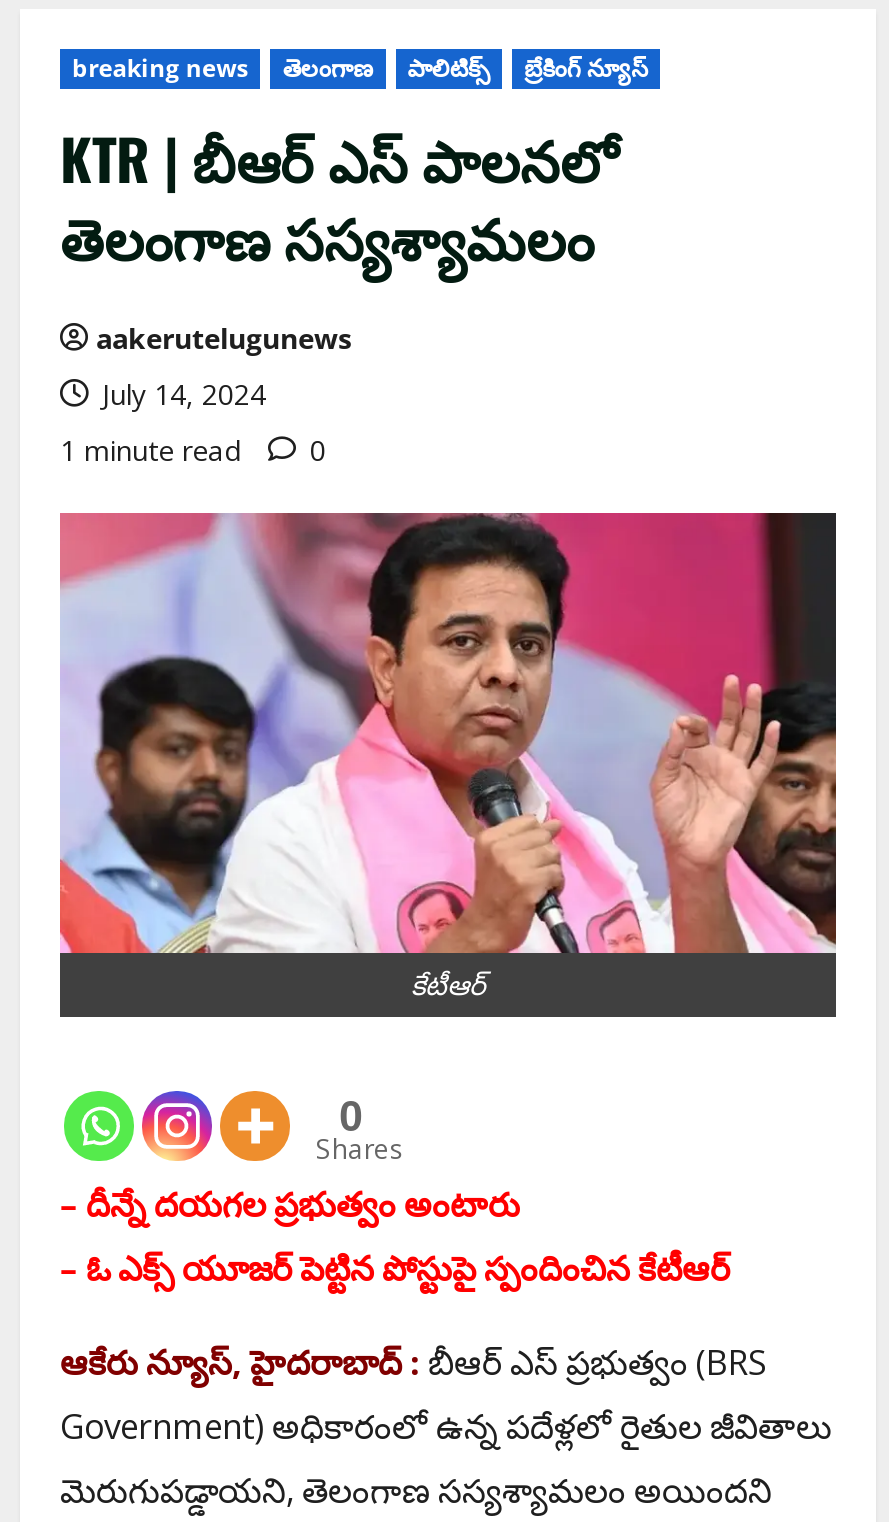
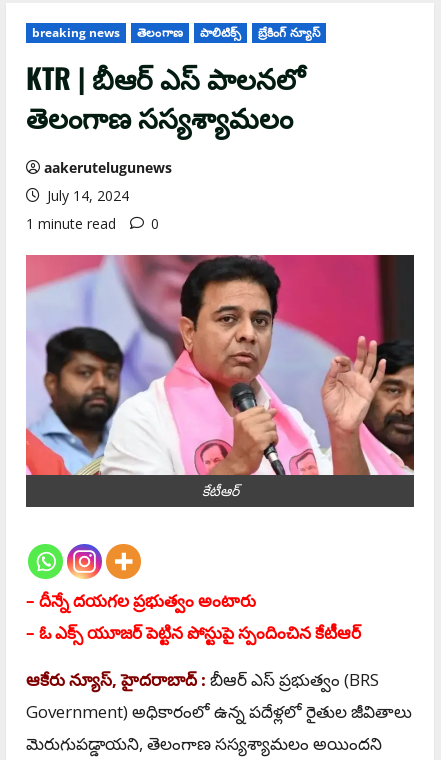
[316,1090,404,1166] 0 | Shares -> none

